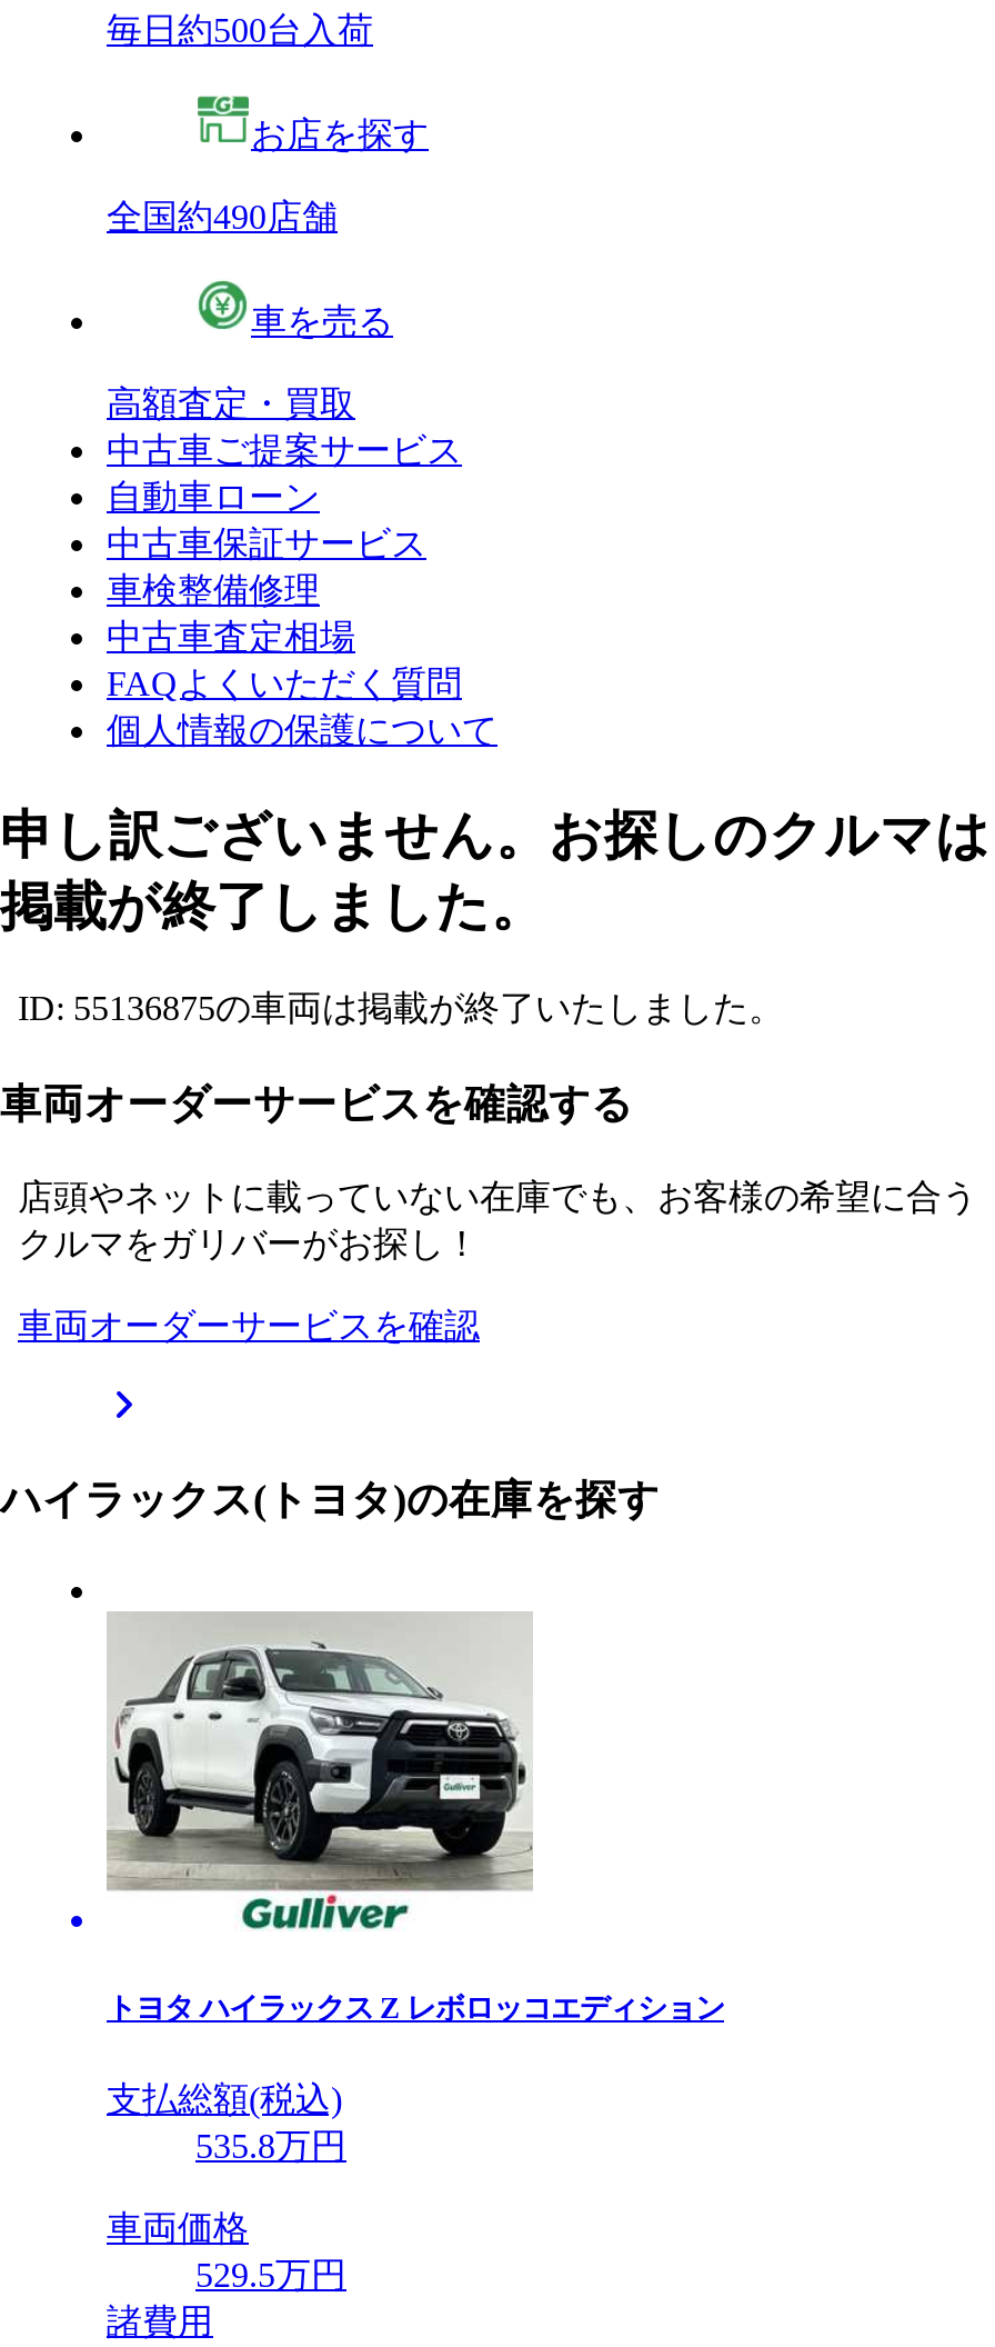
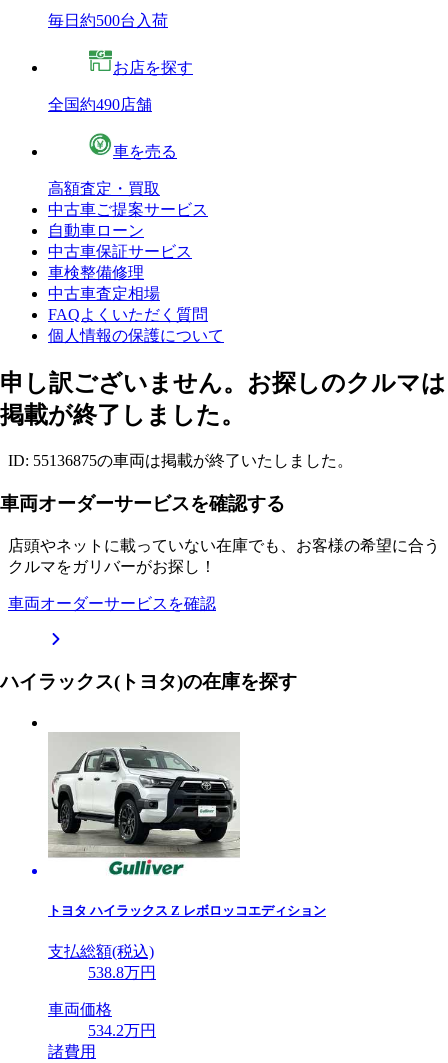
[195,2128,346,2166] 535.8万円 -> [88,964,156,981] 538.8万円
[195,2257,346,2295] 529.5万円 -> [88,1022,156,1039] 534.2万円

